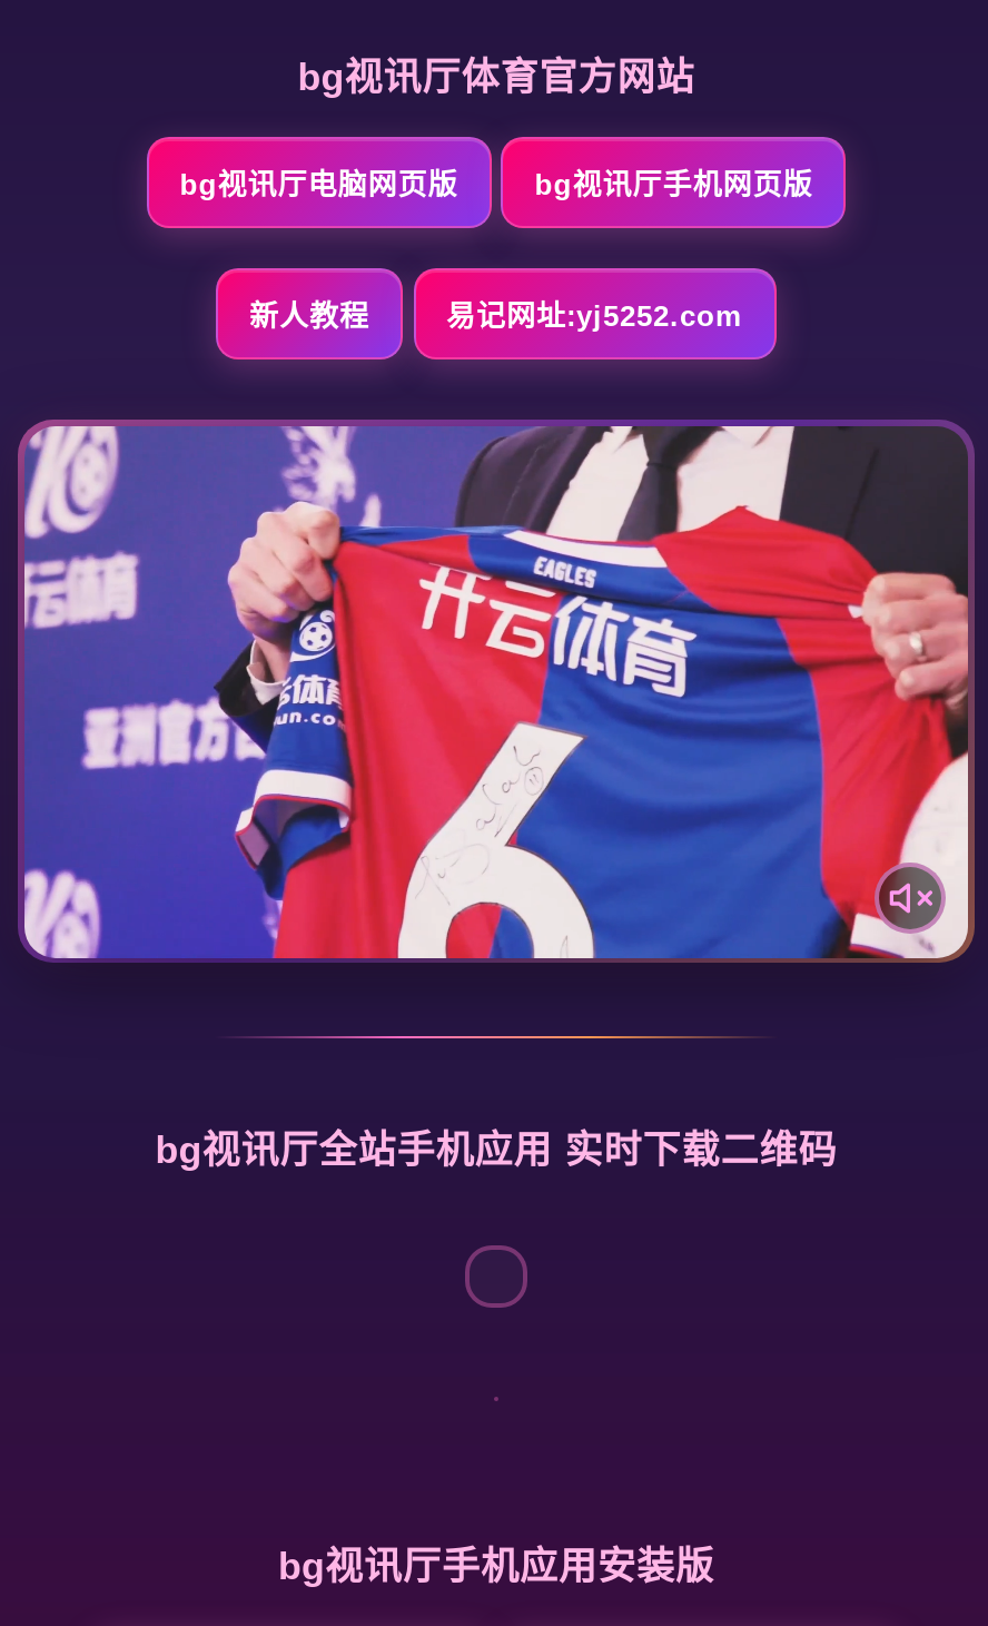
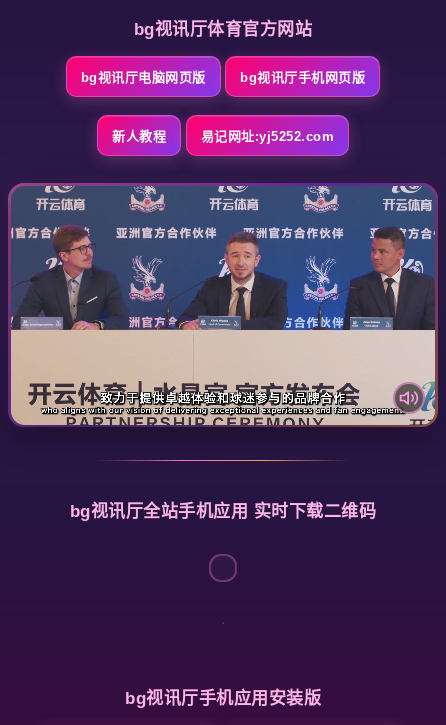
[22,424,970,960] [image] -> [10,185,436,426] [image]

